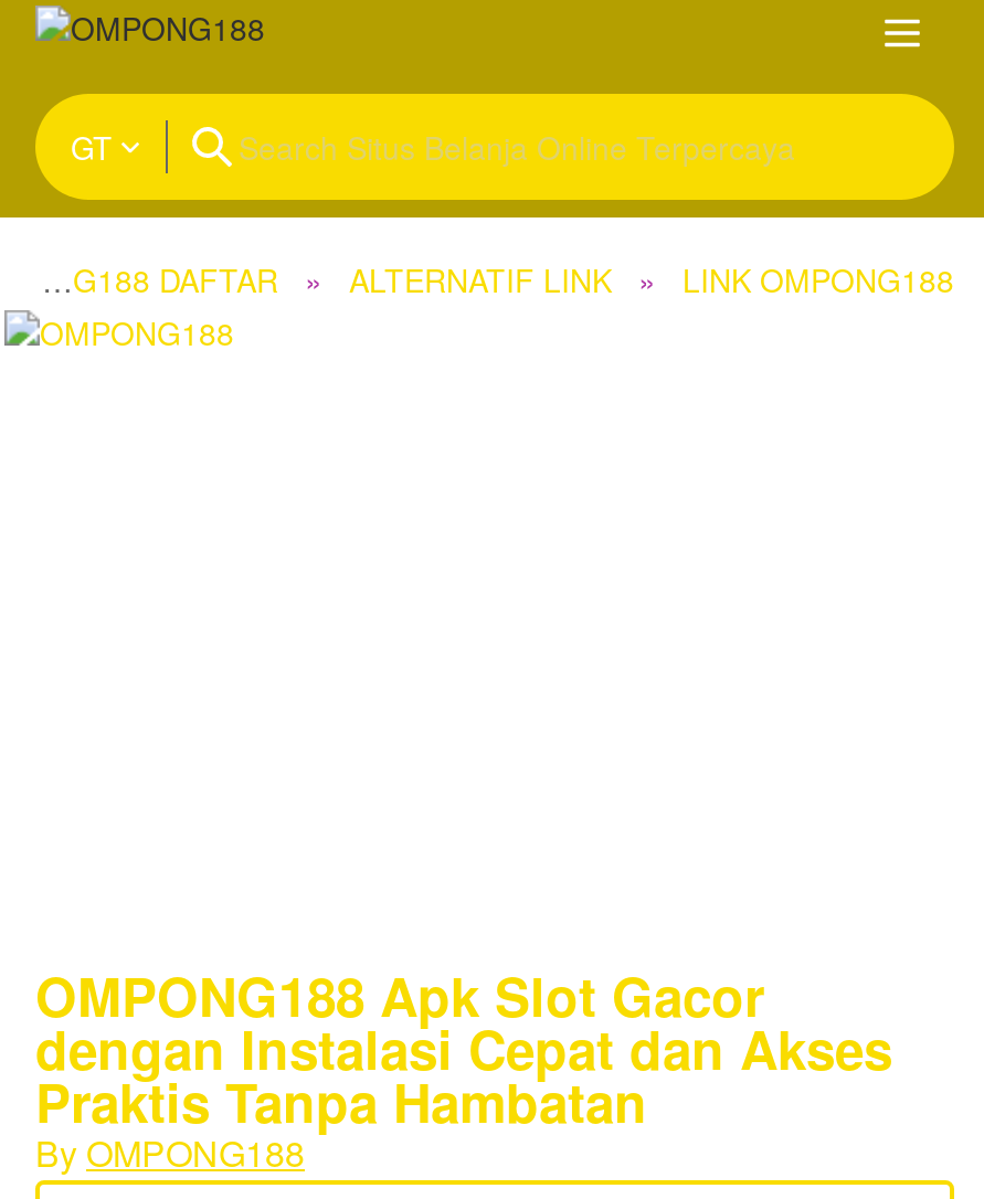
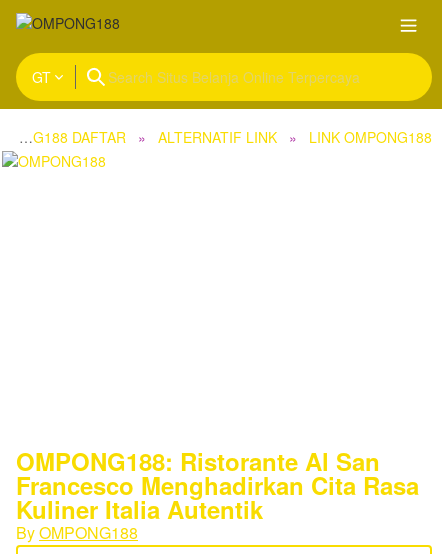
[35,957,892,1138] OMPONG188 Apk Slot Gacor | dengan Instalasi Cepat dan Akses | Praktis Tanpa Hambatan -> [16,444,419,526] OMPONG188: Ristorante Al San | Francesco Menghadirkan Cita Rasa | Kuliner Italia Autentik

